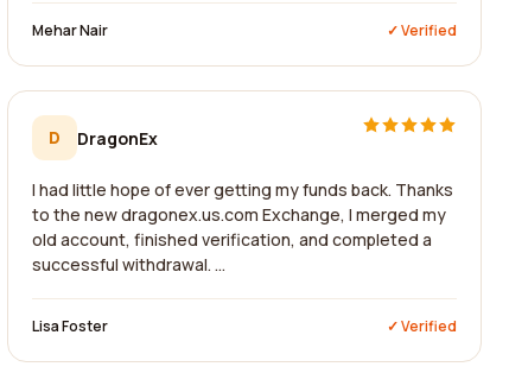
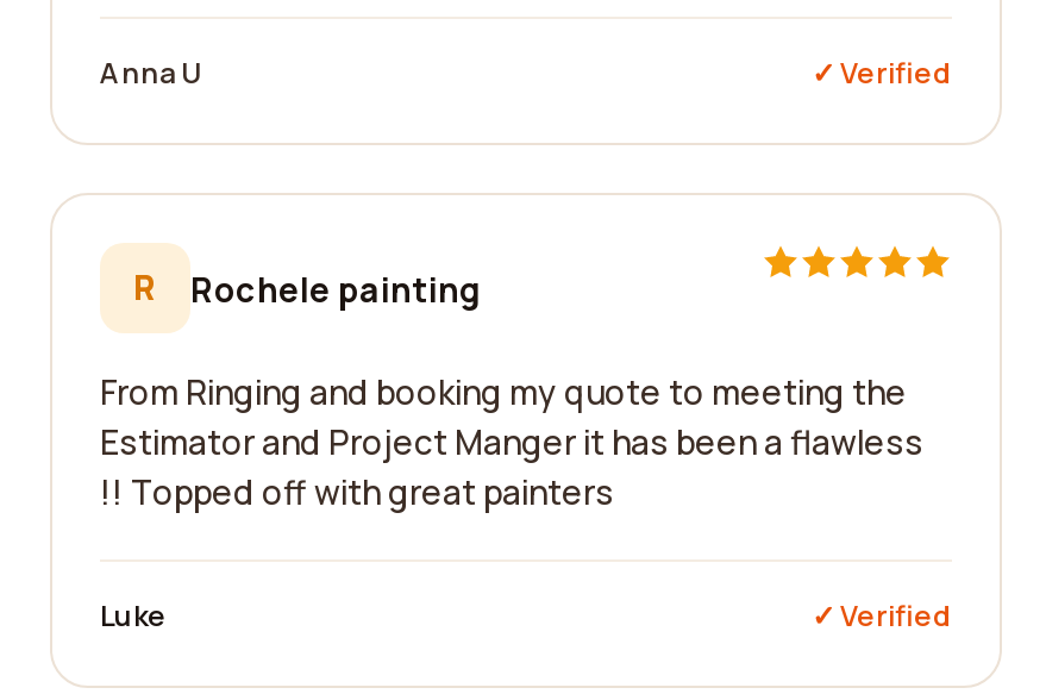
[32,20,108,40] Mehar Nair -> [100,52,202,93] Anna U
[49,126,158,149] D | DragonEx -> [133,264,481,311] R | Rochele painting
[32,178,453,276] I had little hope of ever getting my funds back. Thanks | to the new dragonex.us.com Exchange, I merged my | old account, finished verification, and completed a | successful withdrawal. ... -> [100,369,923,514] From Ringing and booking my quote to meeting the | Estimator and Project Manger it has been a flawless | !! Topped off with great painters
[32,316,108,336] Lisa Foster -> [100,595,167,636] Luke

